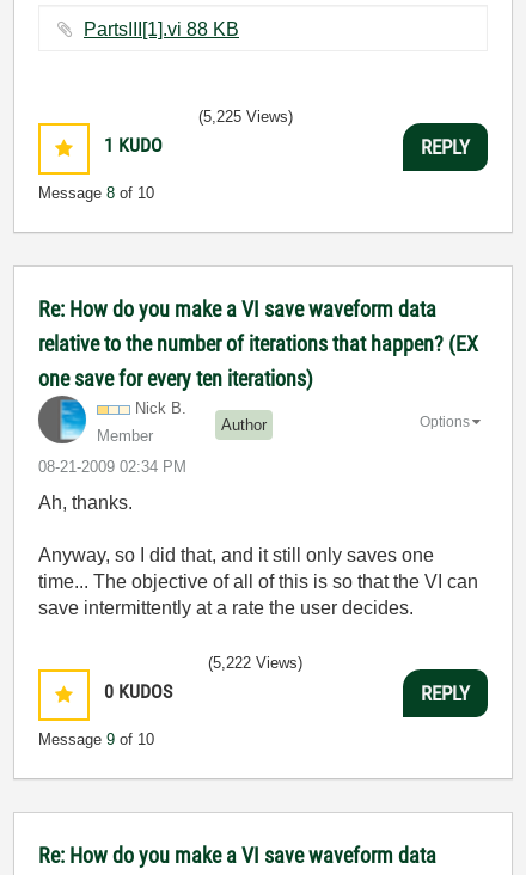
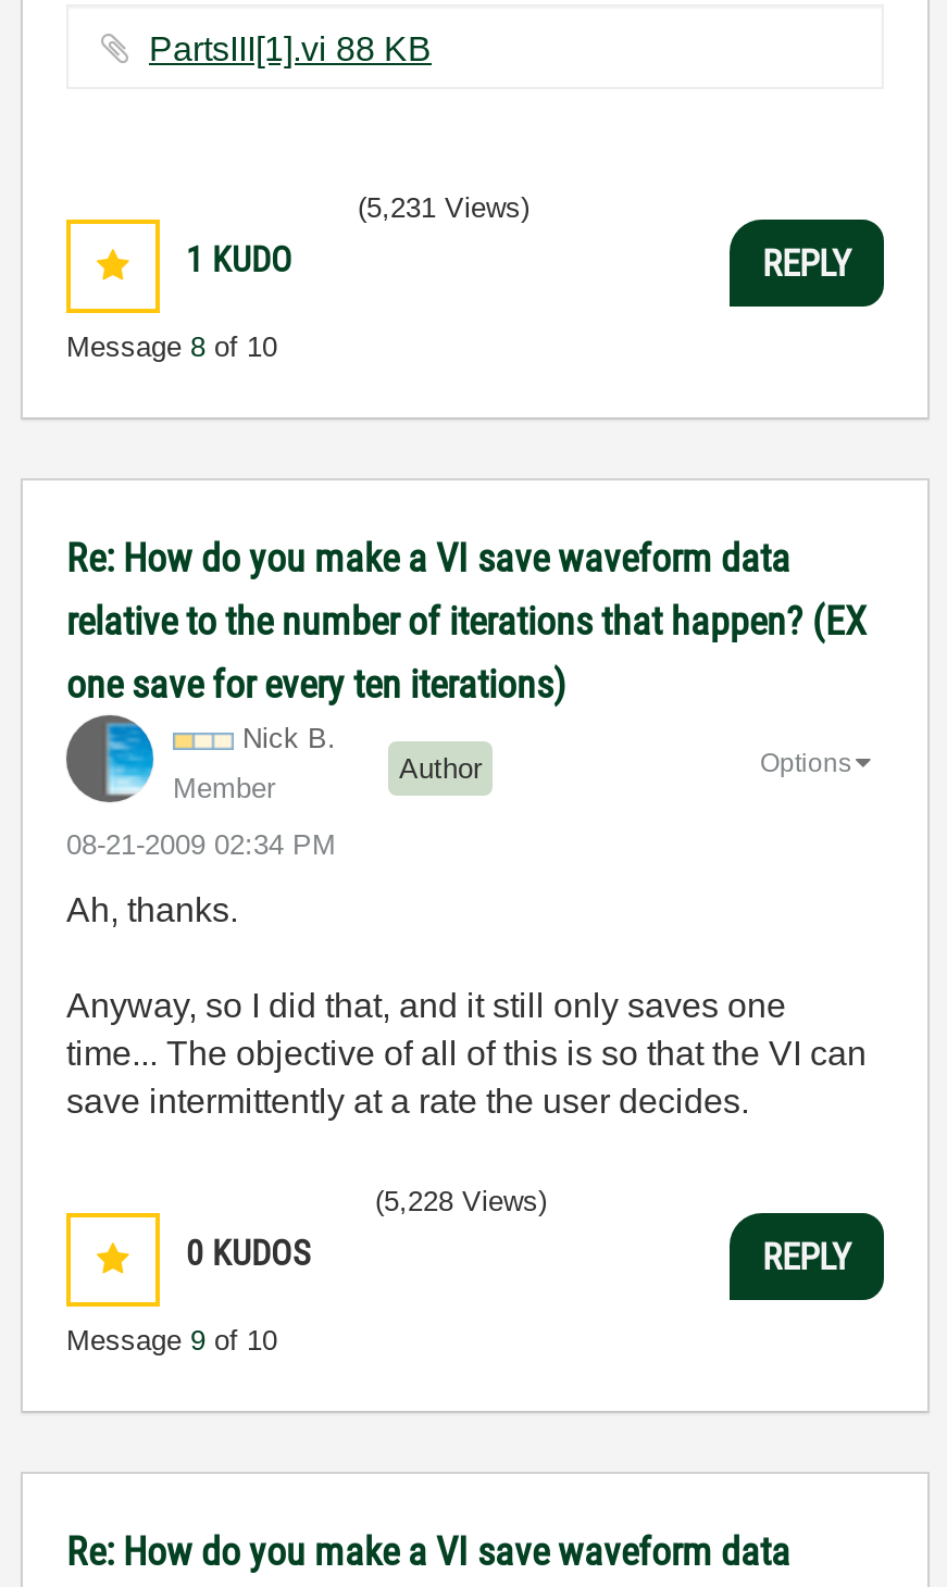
[198,108,293,126] (5,225 Views) -> [358,192,529,224] (5,231 Views)
[208,654,302,672] (5,222 Views) -> [375,1185,547,1218] (5,228 Views)

